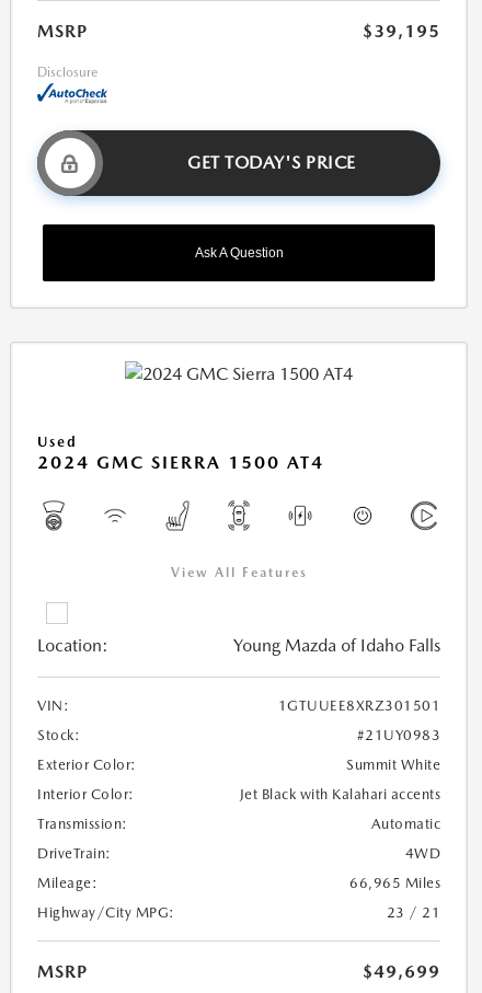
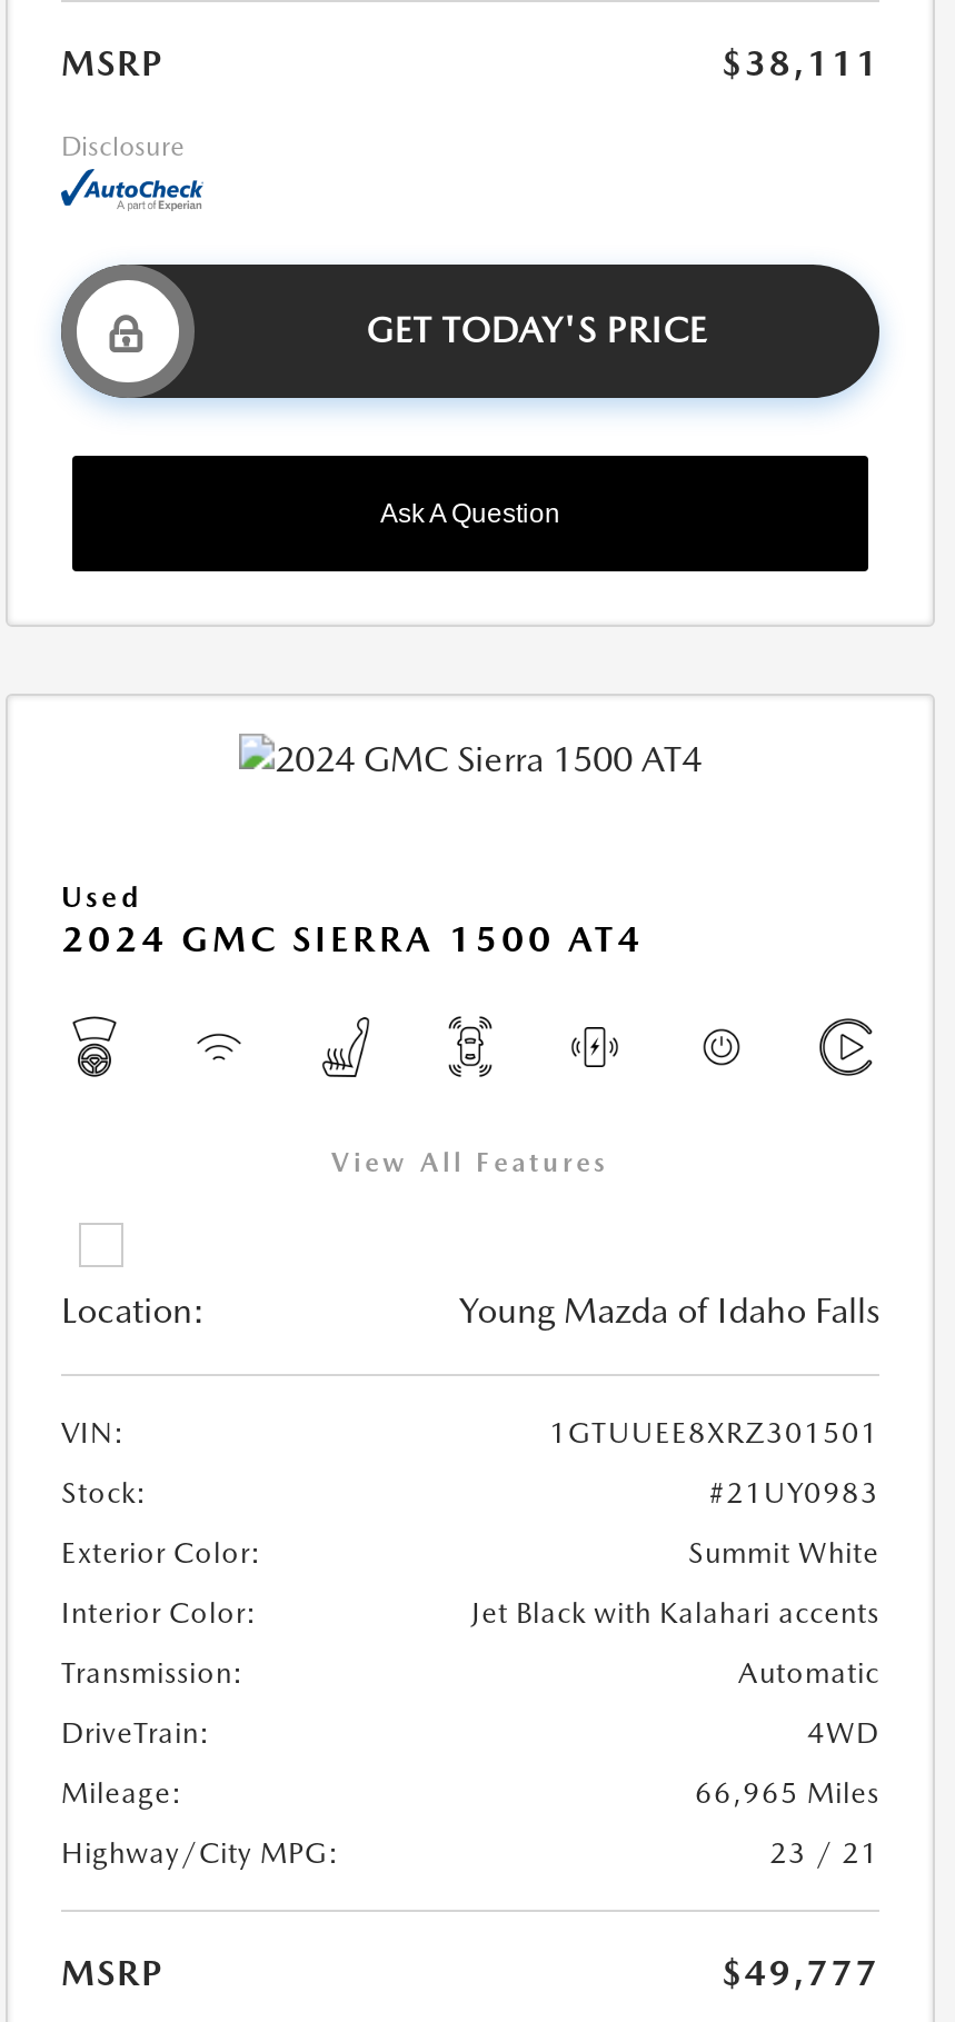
[363,21,440,41] $39,195 -> [722,42,879,84] $38,111
[363,961,440,982] $49,699 -> [722,1952,879,1995] $49,777

